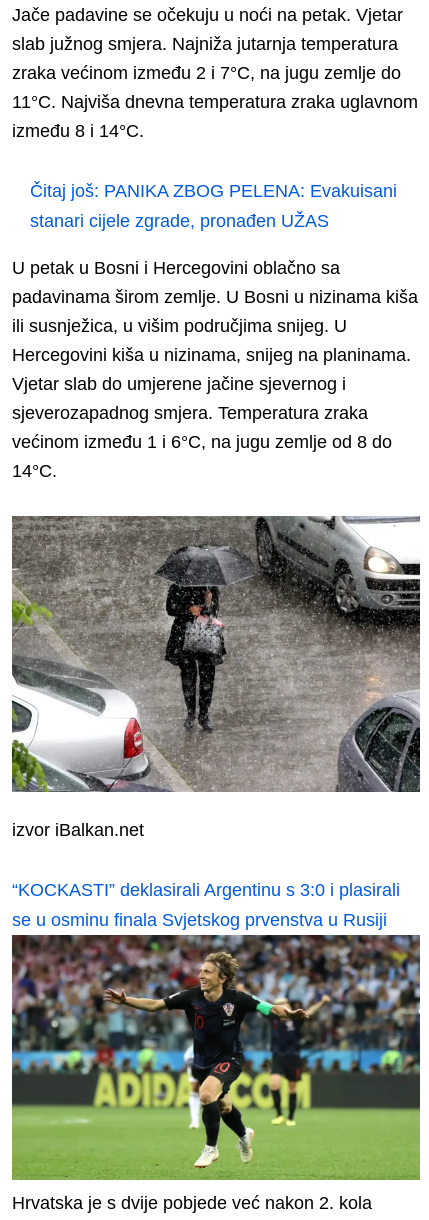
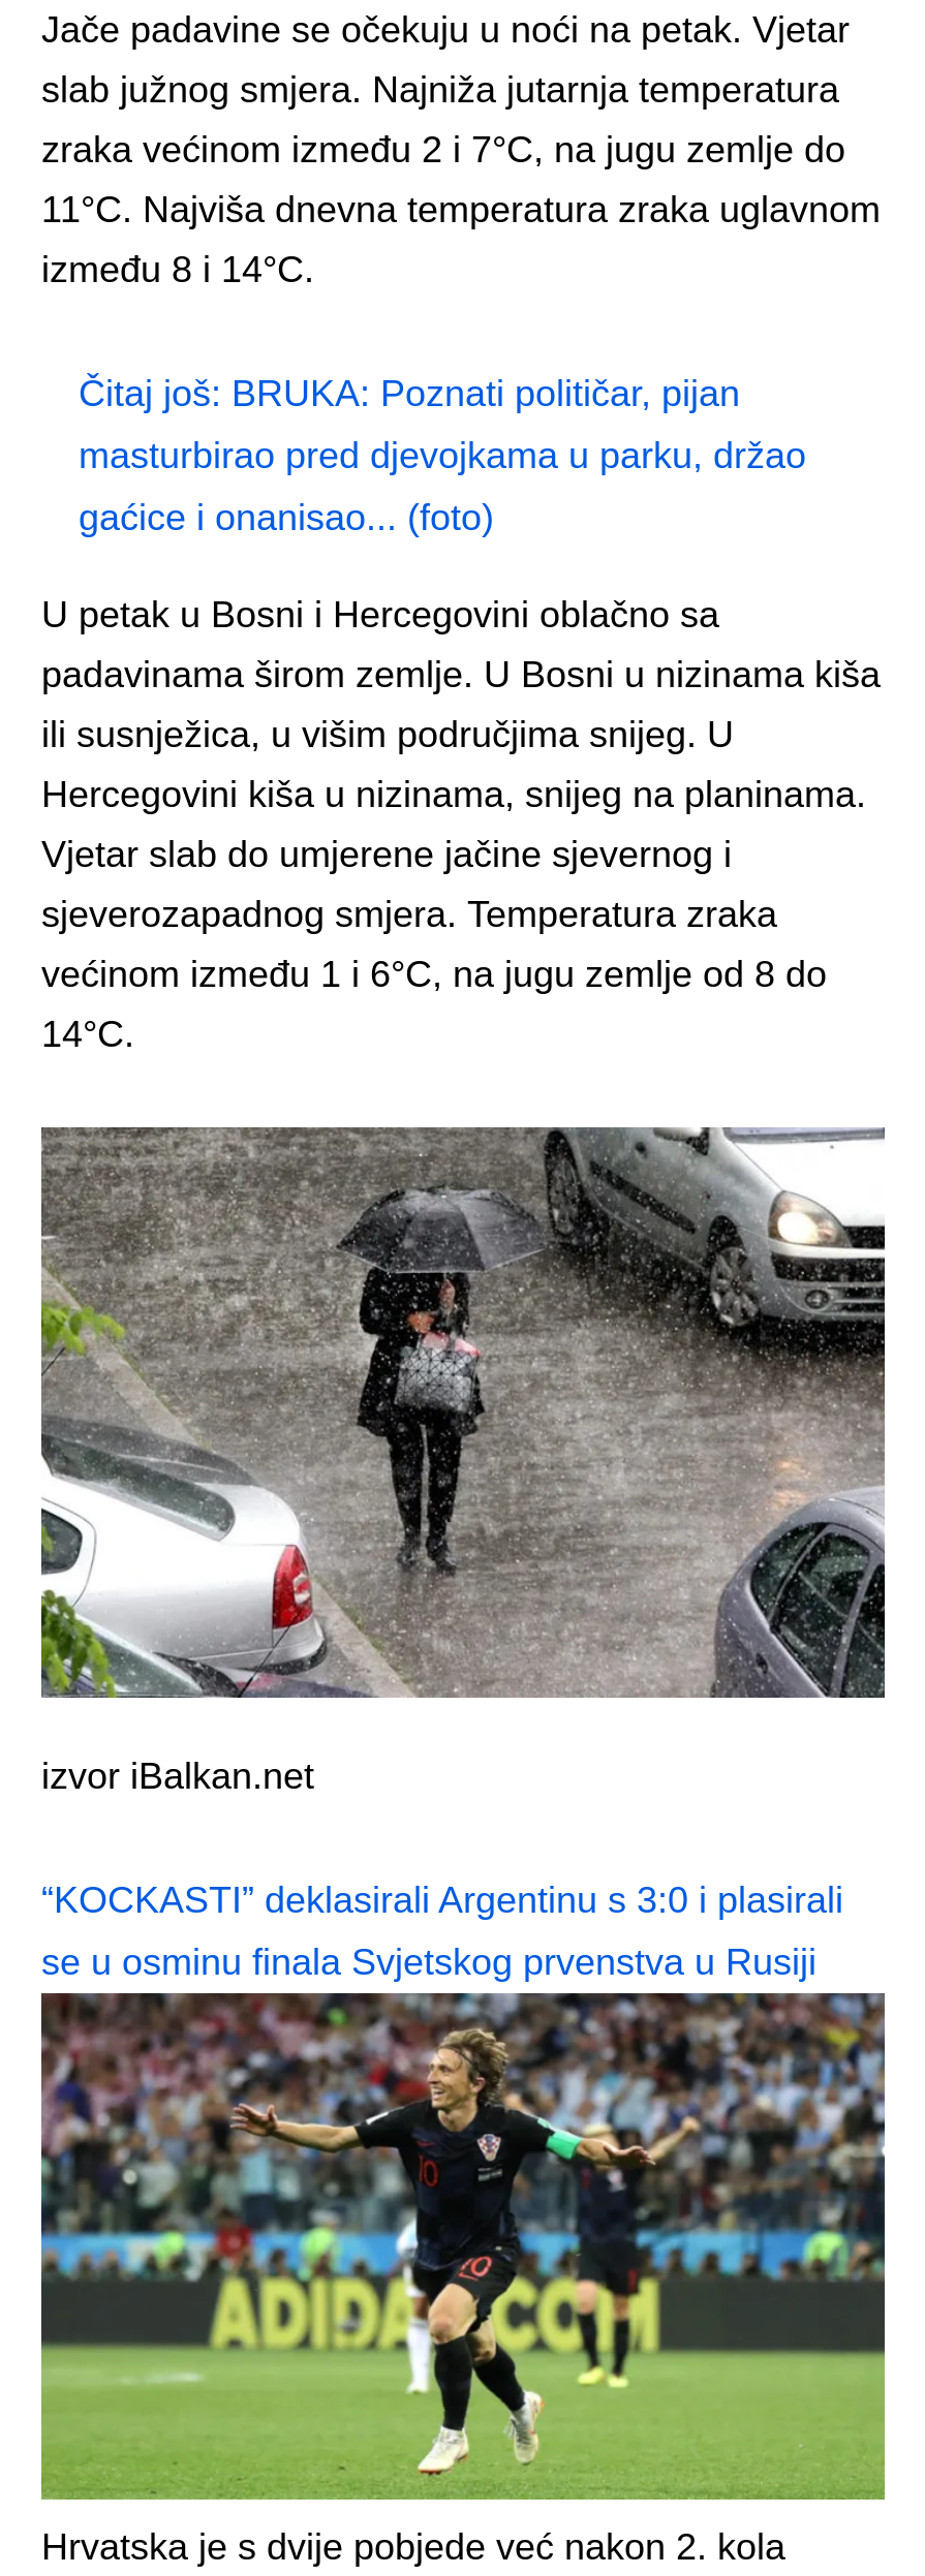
[30,181,397,231] Čitaj još: PANIKA ZBOG PELENA: Evakuisani | stanari cijele zgrade, pronađen UŽAS -> [79,373,806,538] Čitaj još: BRUKA: Poznati političar, pijan | masturbirao pred djevojkama u parku, držao | gaćice i onanisao... (foto)

